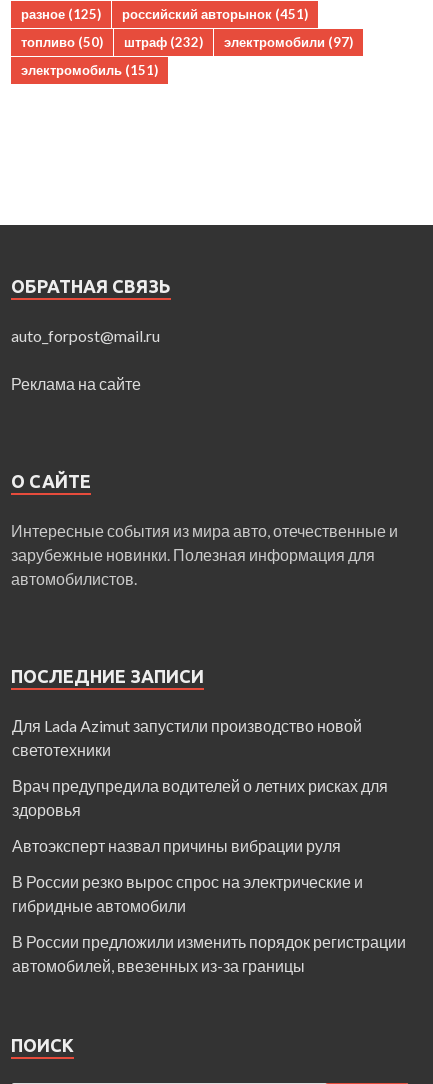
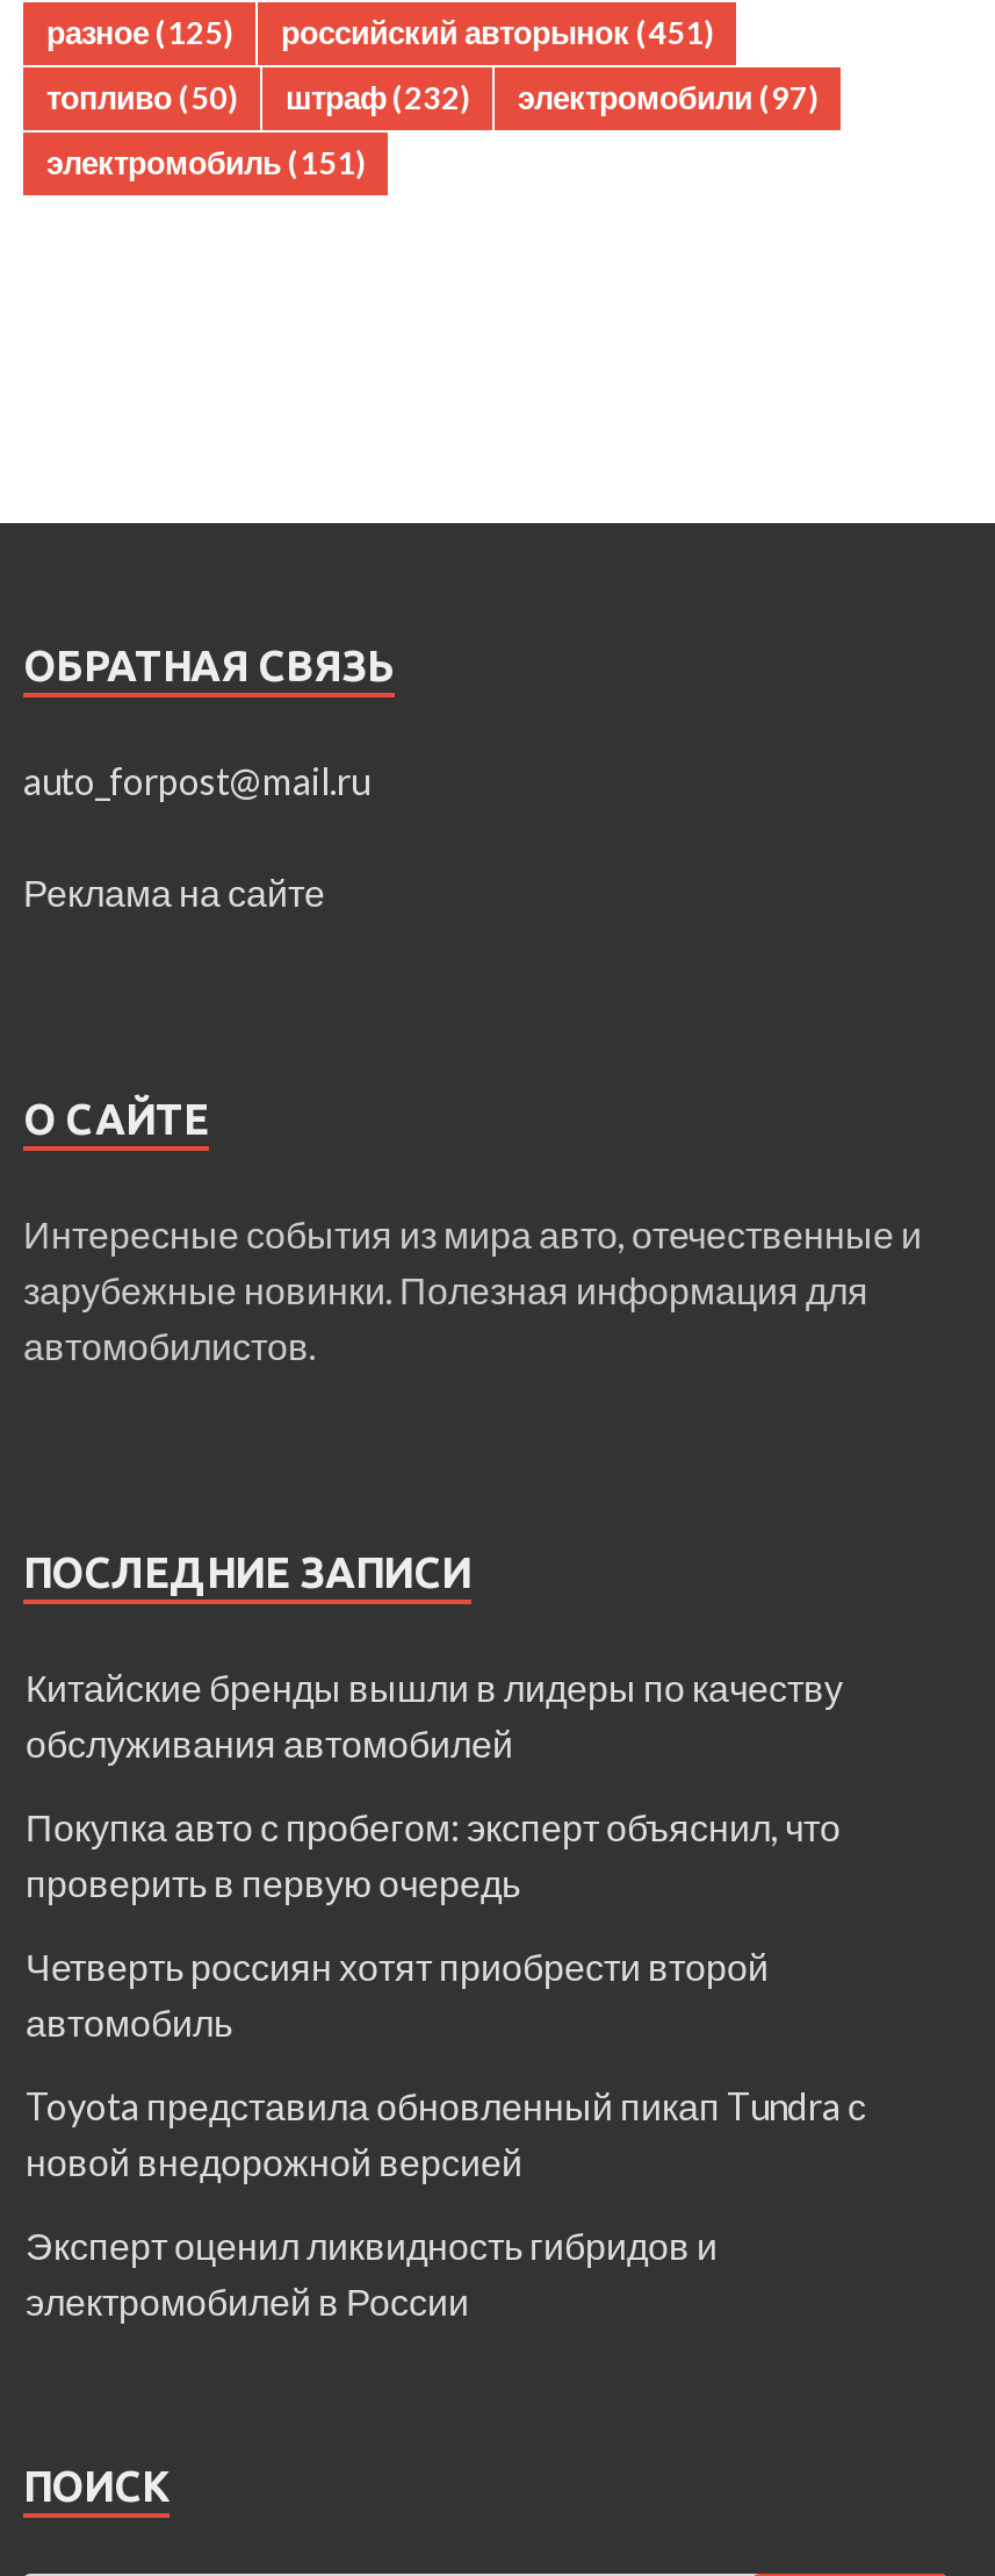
[12,716,362,759] Для Lada Azimut запустили производство новой | светотехники -> [26,1665,843,1765] Китайские бренды вышли в лидеры по качеству | обслуживания автомобилей
[12,776,388,819] Врач предупредила водителей о летних рисках для | здоровья -> [26,1805,841,1905] Покупка авто с пробегом: эксперт объяснил, что | проверить в первую очередь
[12,836,341,855] Автоэксперт назвал причины вибрации руля -> [26,1944,769,2044] Четверть россиян хотят приобрести второй | автомобиль
[12,872,363,915] В России резко вырос спрос на электрические и | гибридные автомобили -> [26,2084,866,2184] Toyota представила обновленный пикап Tundra с | новой внедорожной версией
[12,932,406,975] В России предложили изменить порядок регистрации | автомобилей, ввезенных из-за границы -> [26,2223,718,2323] Эксперт оценил ликвидность гибридов и | электромобилей в России

